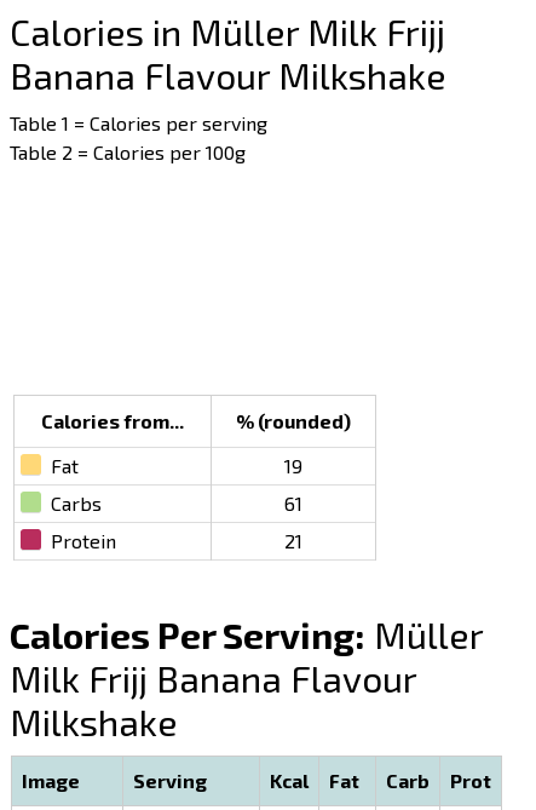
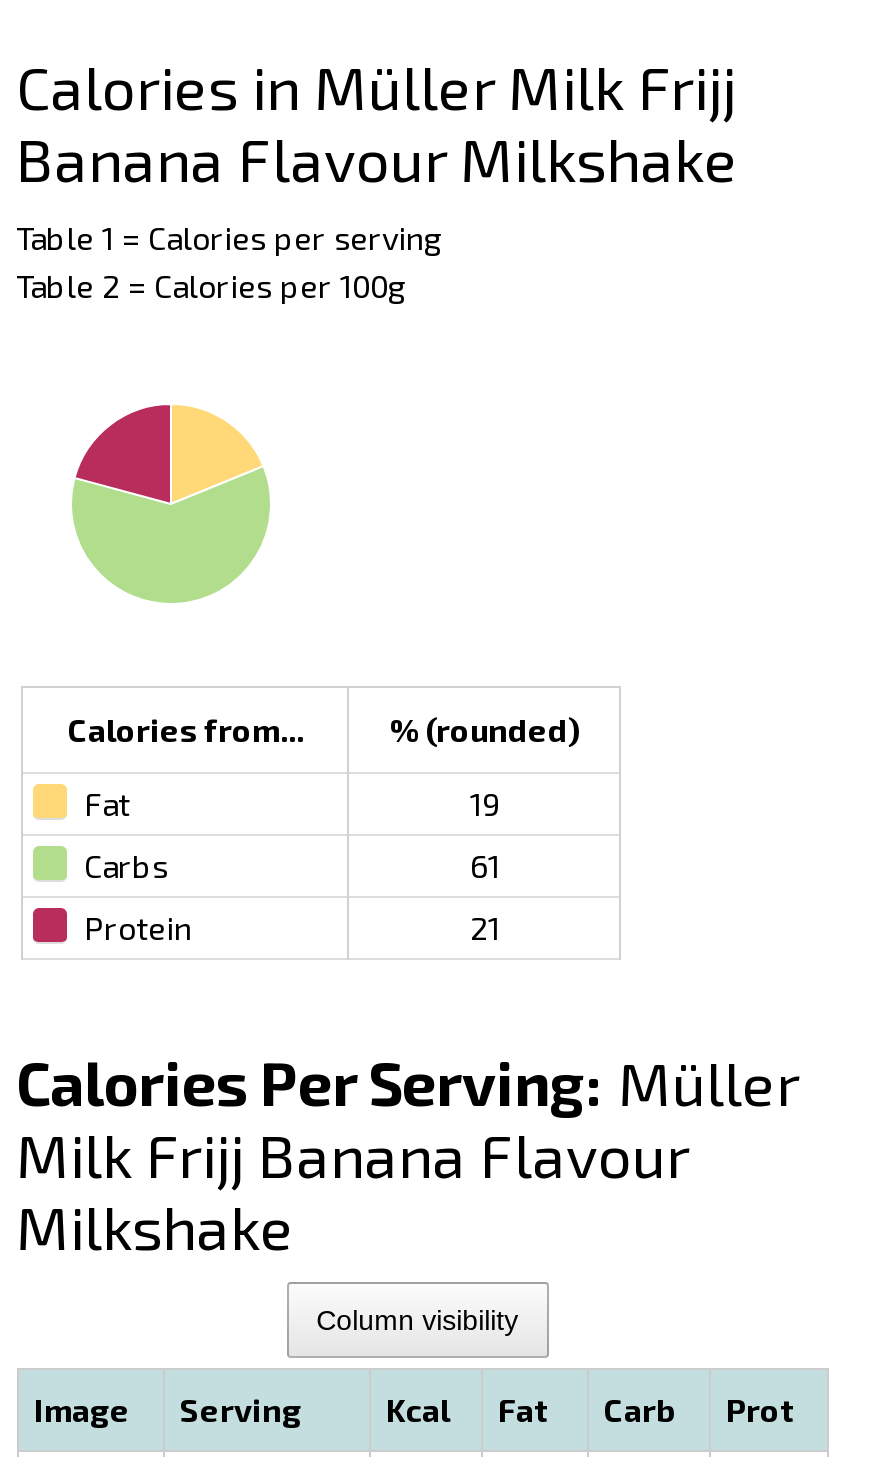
none -> [71,402,271,604] [image]
none -> [316,1305,518,1337] Column visibility

